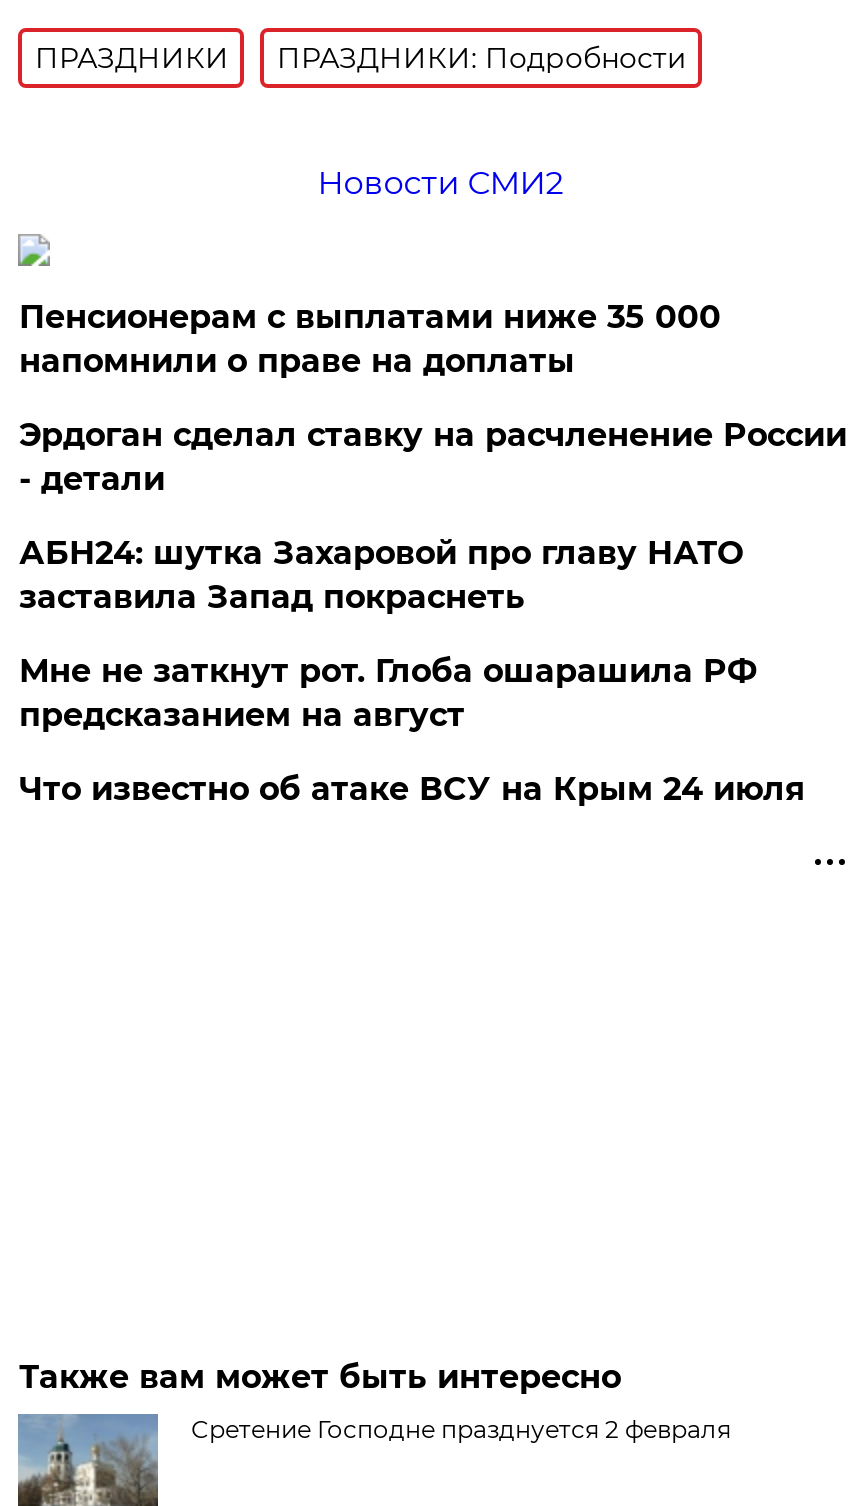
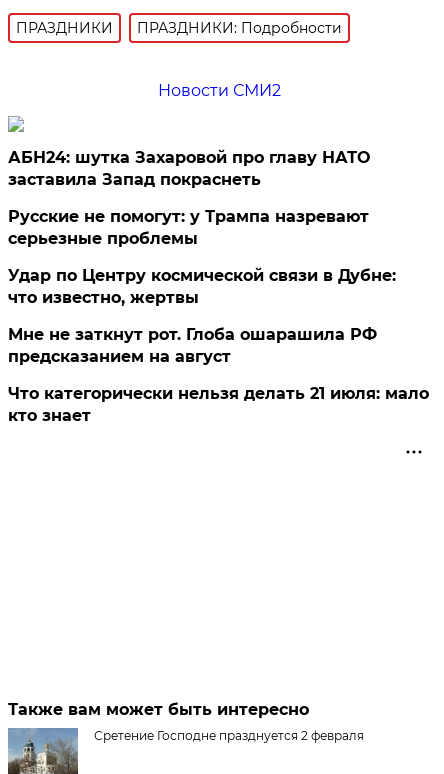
[19,298,847,498] Пенсионерам с выплатами ниже 35 000 | напомнили о праве на доплаты | Эрдоган сделал ставку на расчленение России | - детали -> none
moved [19,534,743,616] -> [8,148,370,189]: АБН24: шутка Захаровой про главу НАТО | заставила Запад покраснеть
none -> [8,207,396,307] Русские не помогут: у Трампа назревают | серьезные проблемы | Удар по Центру космической связи в Дубне: | что известно, жертвы
[19,770,805,808] Что известно об атаке ВСУ на Крым 24 июля -> [8,384,429,425] Что категорически нельзя делать 21 июля: мало | кто знает

